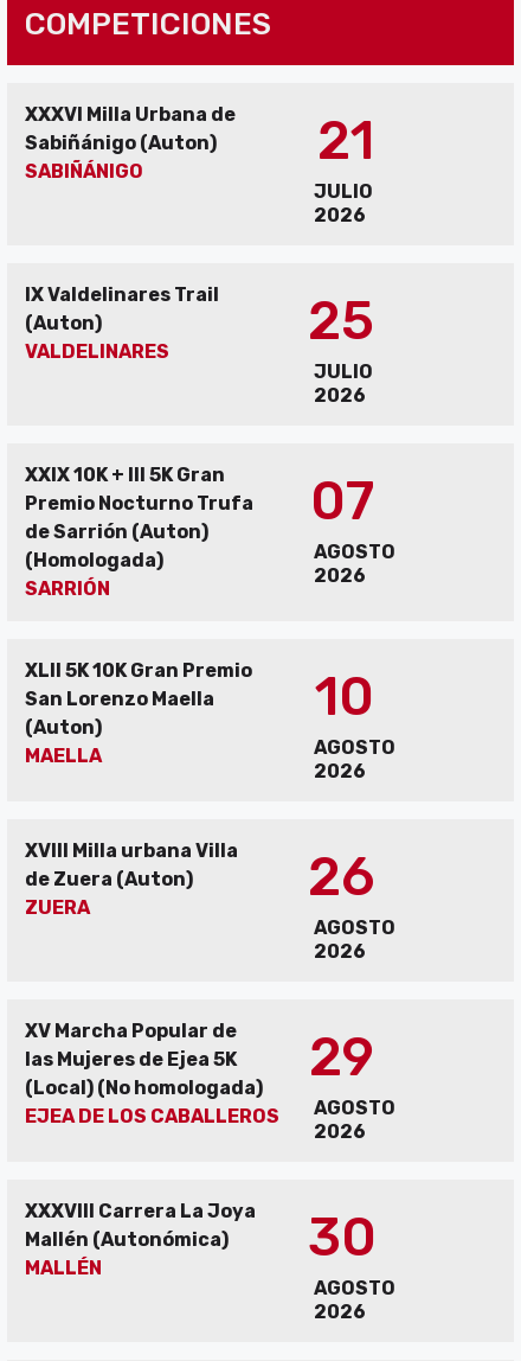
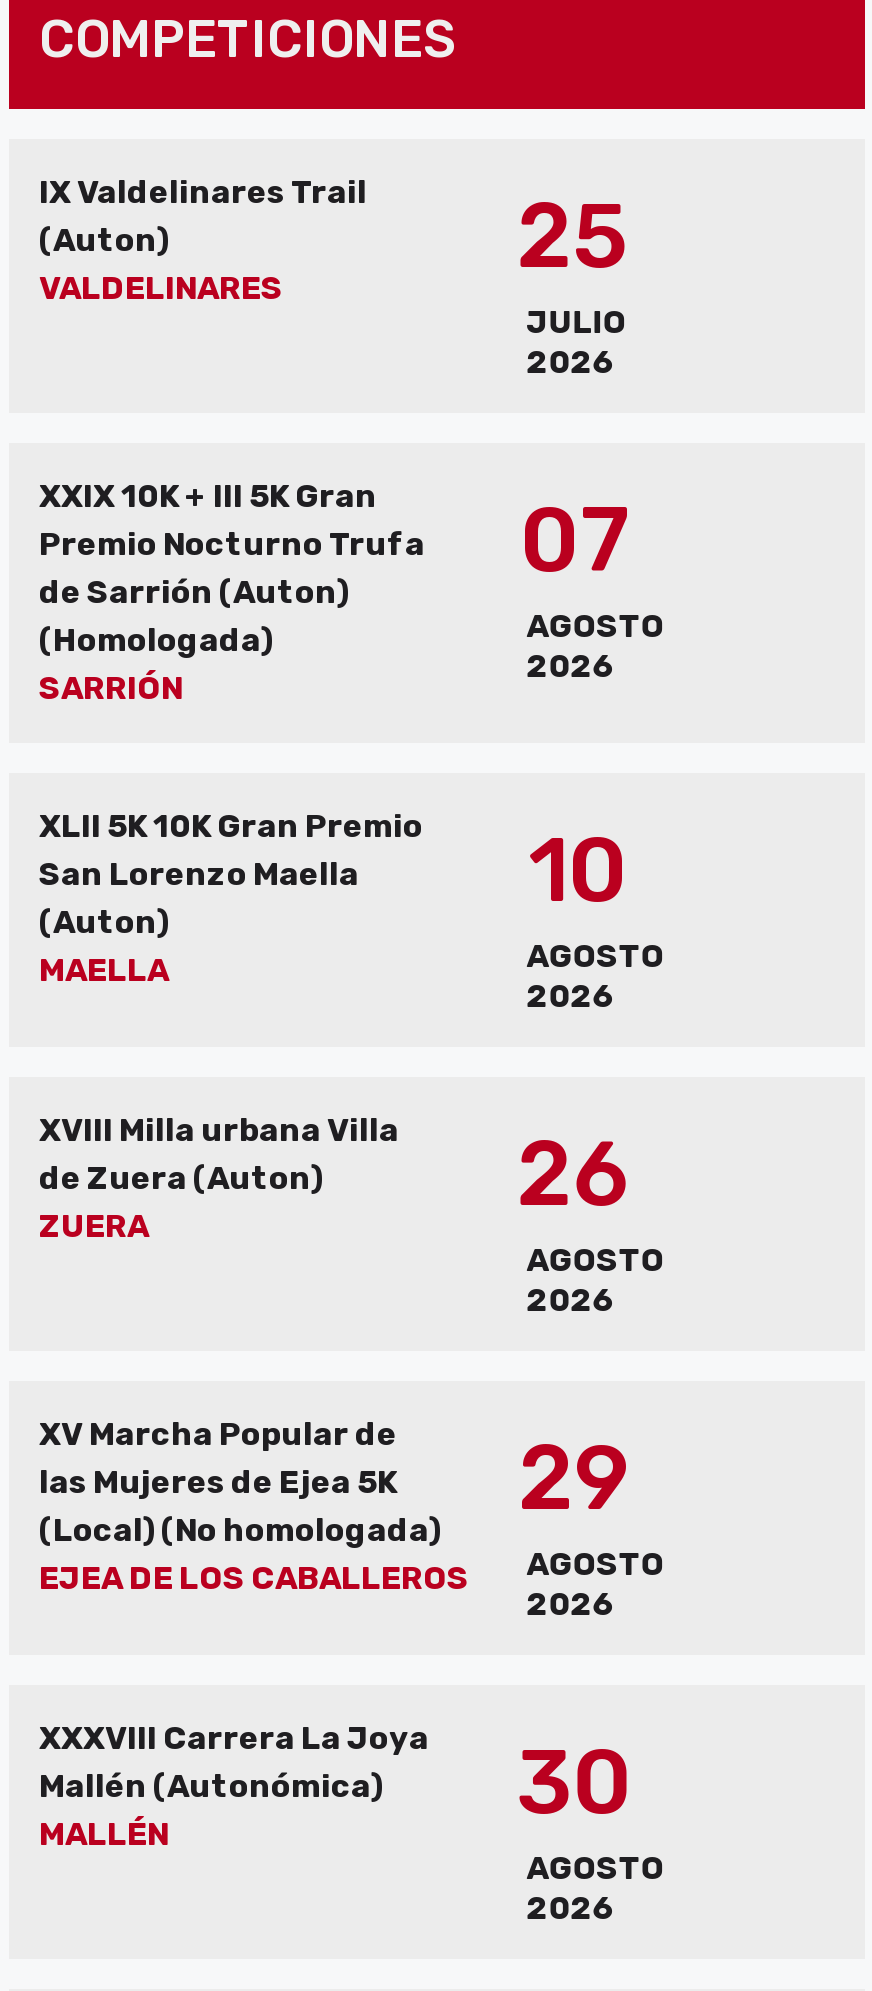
[25,103,374,226] XXXVI Milla Urbana de | Sabiñánigo (Auton) | SABIÑÁNIGO | 21 | JULIO | 2026 -> none

